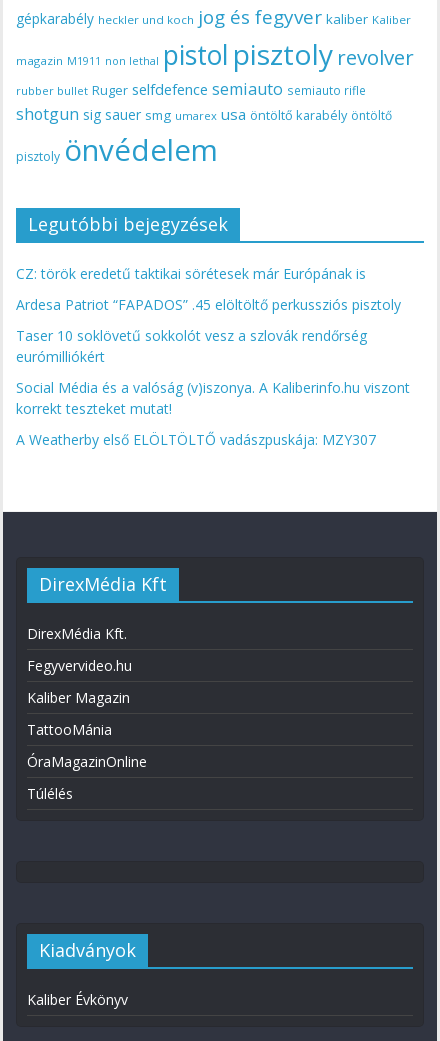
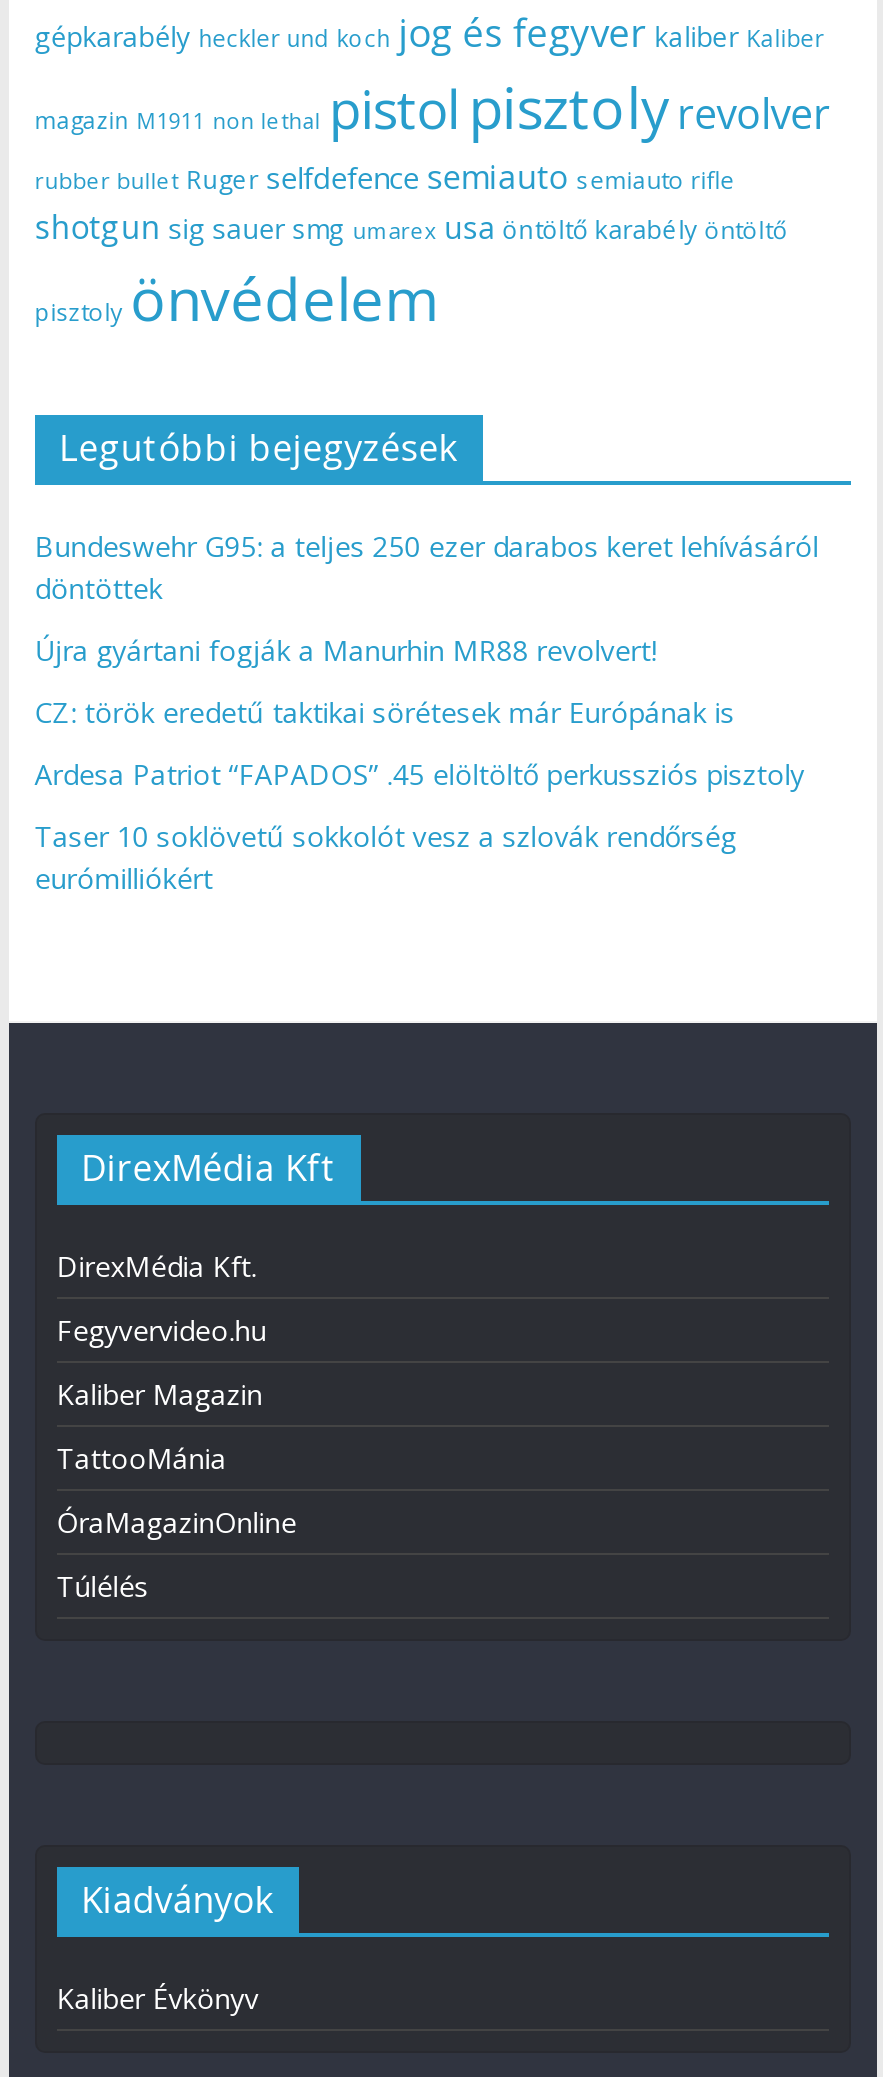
none -> [35,527,819,669] Bundeswehr G95: a teljes 250 ezer darabos keret lehívásáról | döntöttek | Újra gyártani fogják a Manurhin MR88 revolvert!
moved [16,264,401,366] -> [35,693,805,897]: CZ: török eredetű taktikai sörétesek már Európának is | Ardesa Patriot “FAPADOS” .45 elöltöltő perkussziós pisztoly | Taser 10 soklövetű sokkolót vesz a szlovák rendőrség | eurómilliókért
[16,378,410,449] Social Média és a valóság (v)iszonya. A Kaliberinfo.hu viszont | korrekt teszteket mutat! | A Weatherby első ELÖLTÖLTŐ vadászpuskája: MZY307 -> none

